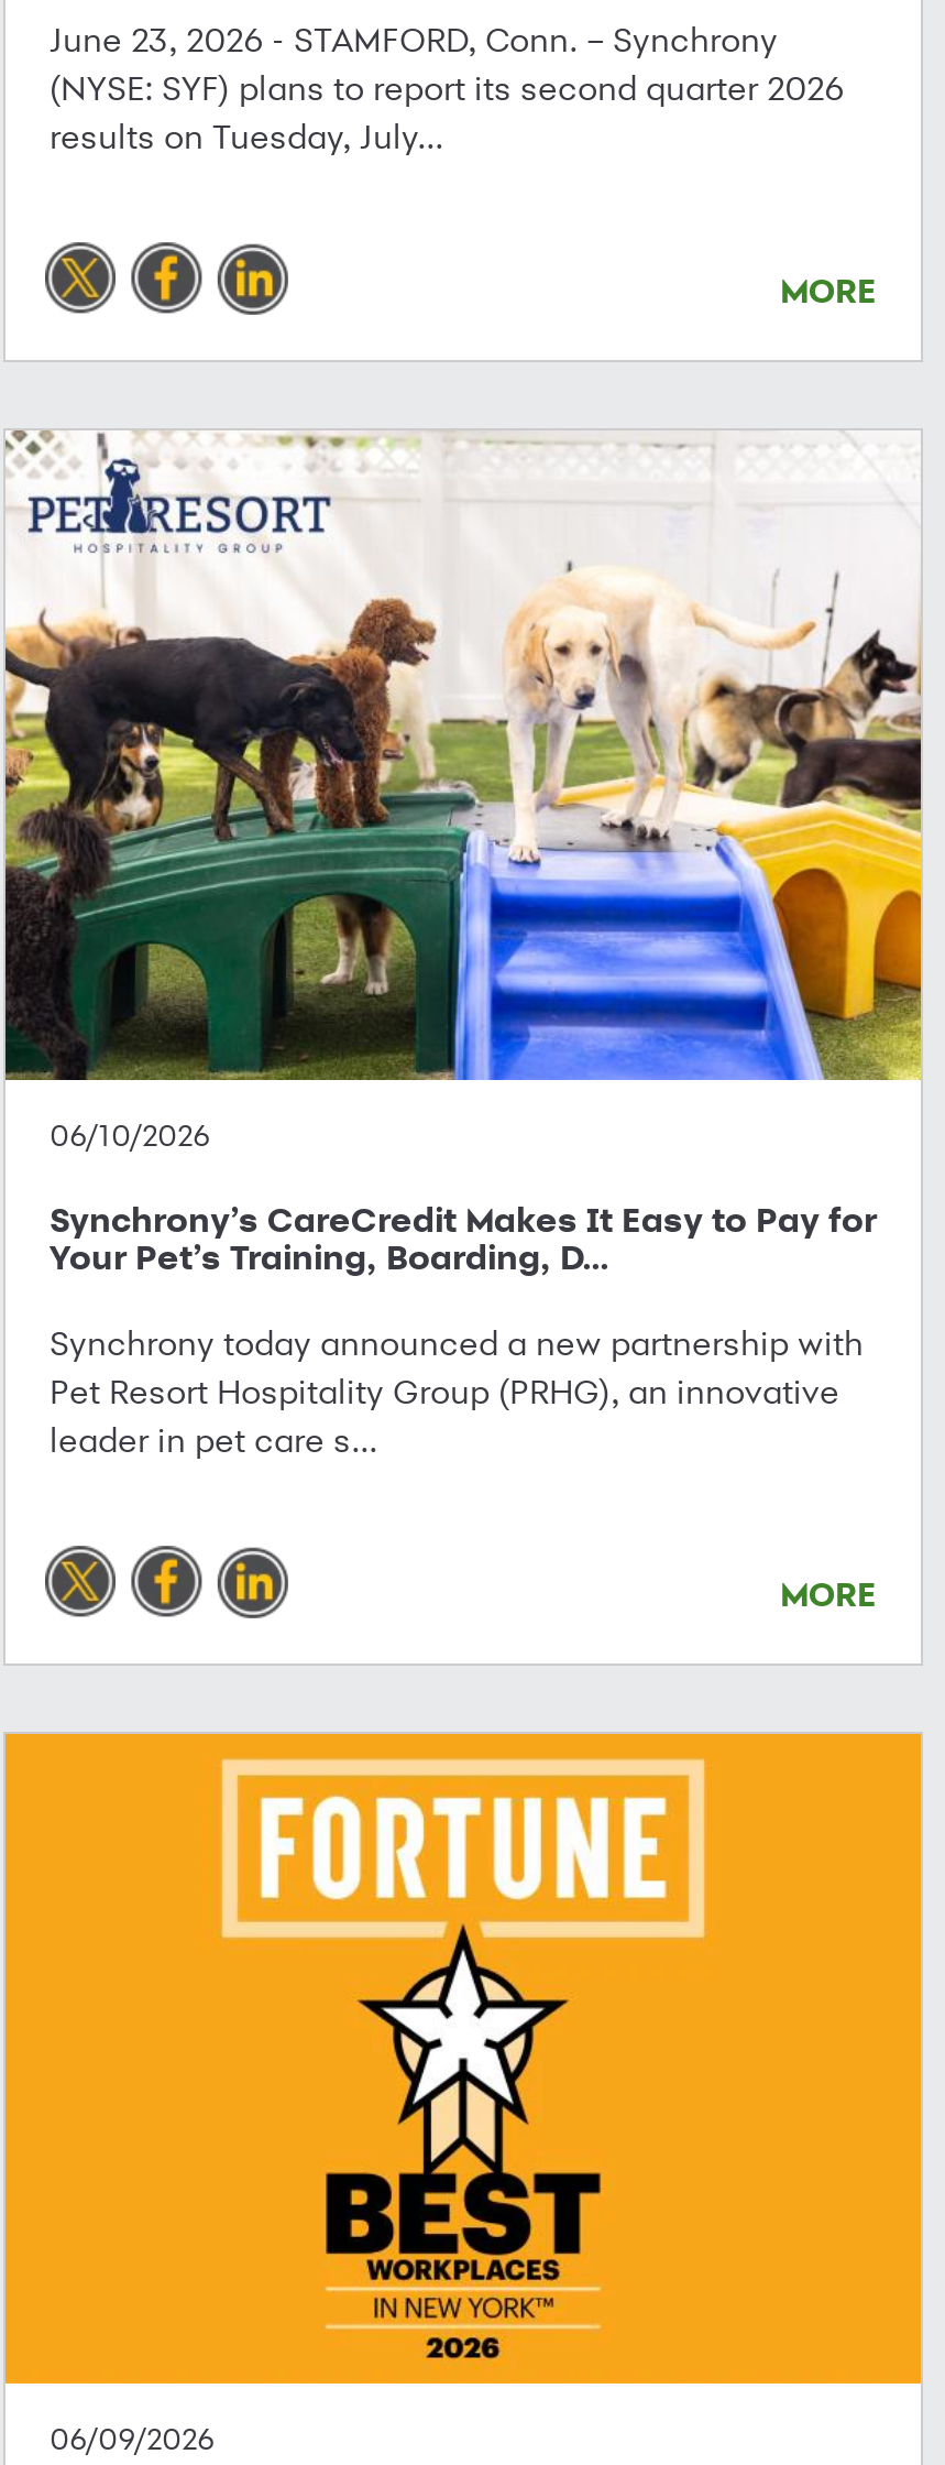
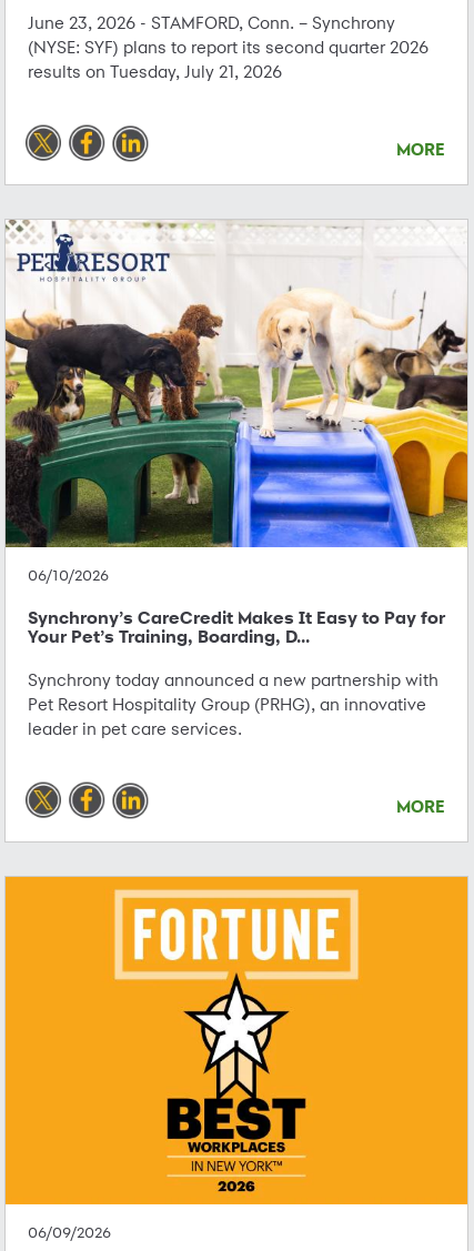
[50,116,443,158] results on Tuesday, July... -> [28,61,282,82] results on Tuesday, July 21, 2026
[50,1419,377,1461] leader in pet care s... -> [28,718,242,739] leader in pet care services.

